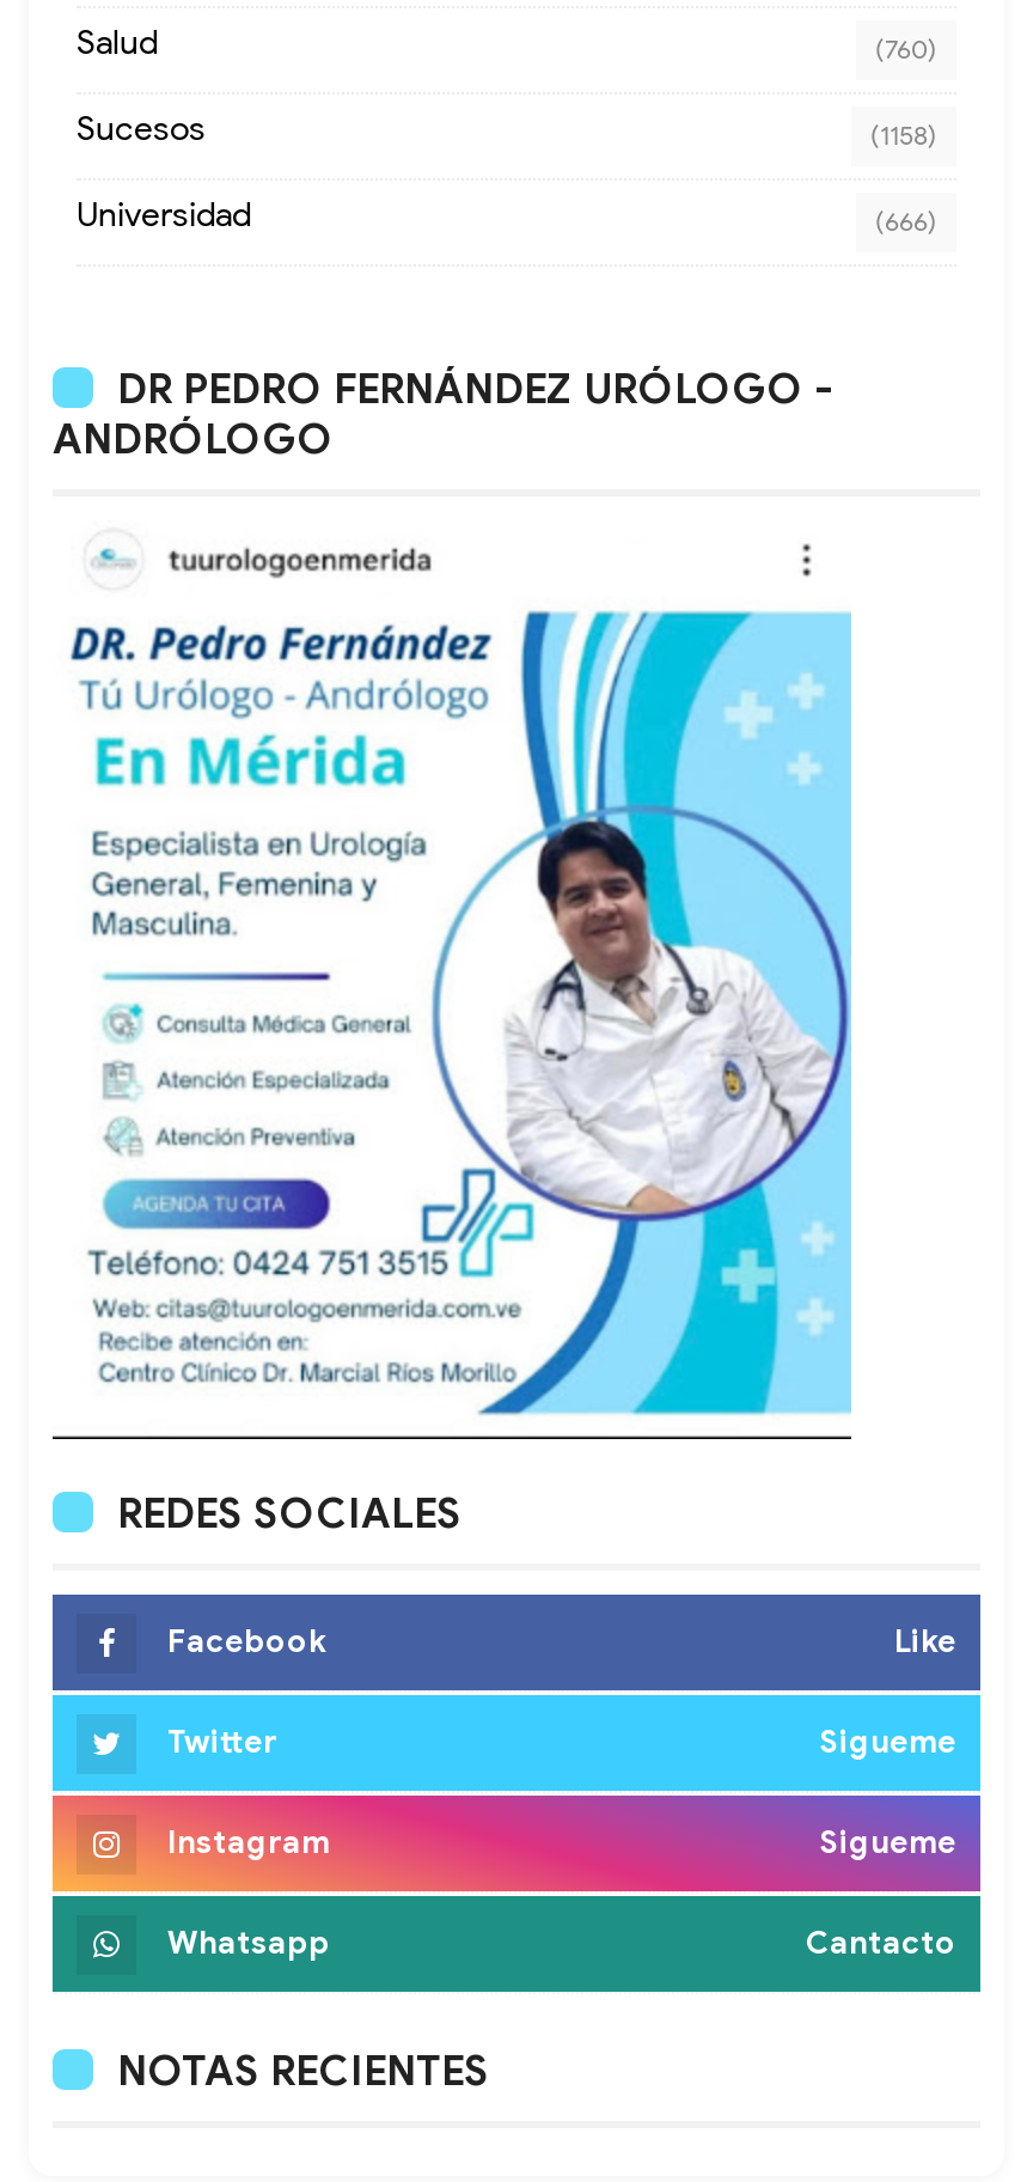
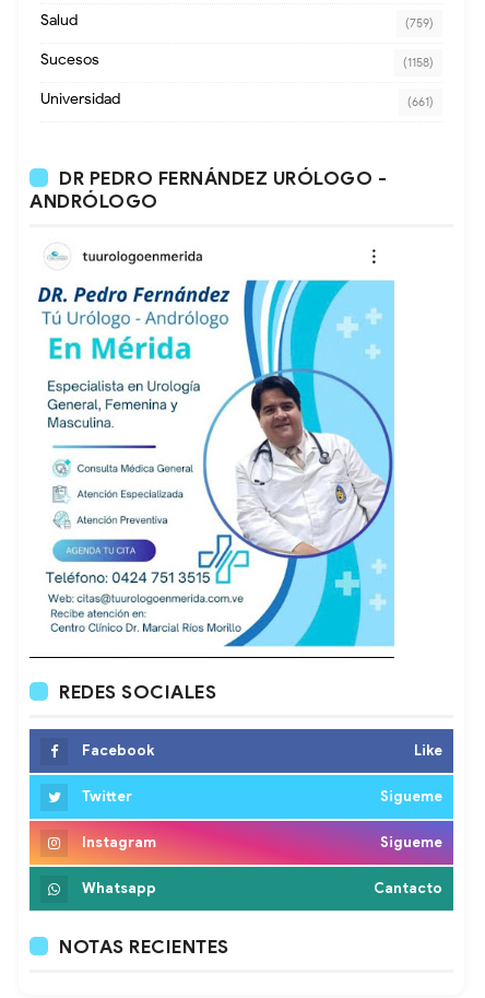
[875,33,937,66] (760) -> [405,15,434,31] (759)
[875,205,937,238] (666) -> [407,94,434,109] (661)

